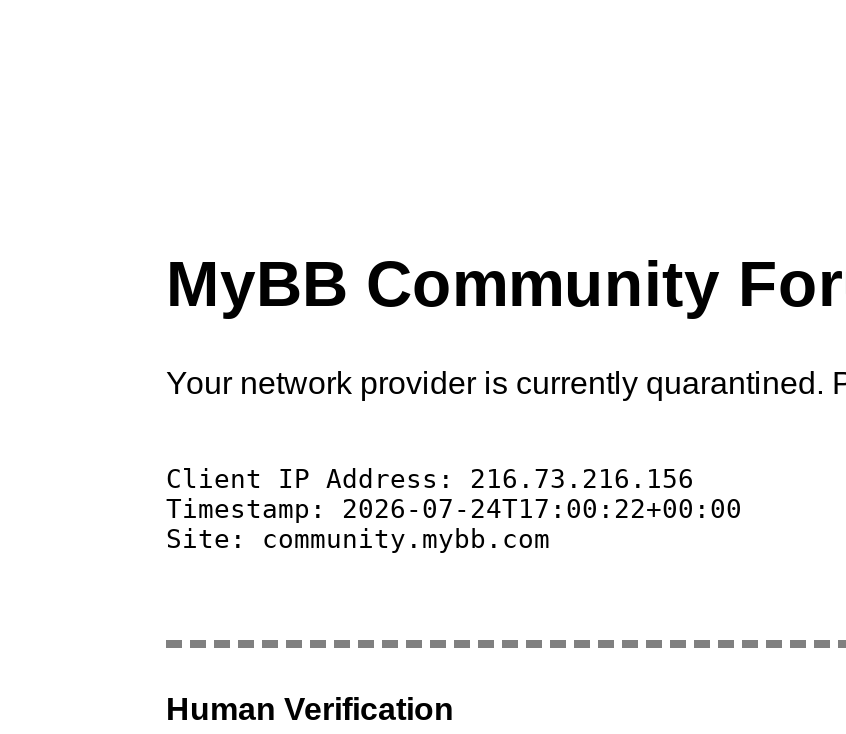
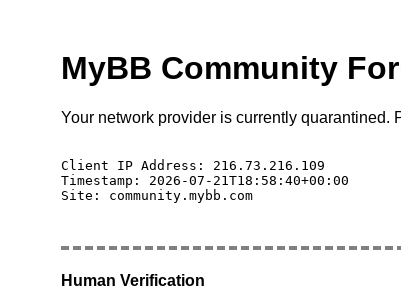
[166,464,710,494] Client IP Address: 216.73.216.156 -> [61,158,333,173] Client IP Address: 216.73.216.109
[166,494,742,524] Timestamp: 2026-07-24T17:00:22+00:00 -> [61,173,349,188] Timestamp: 2026-07-21T18:58:40+00:00

